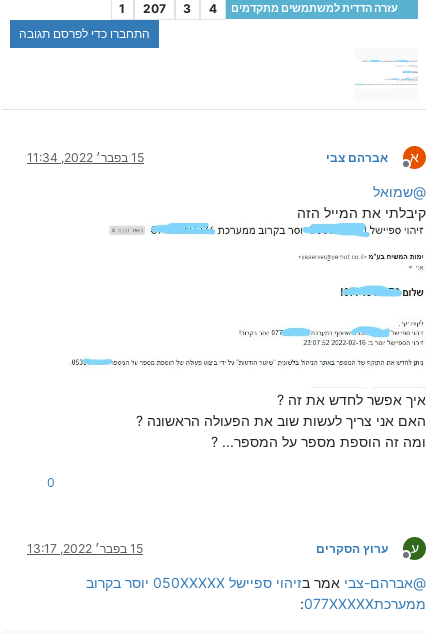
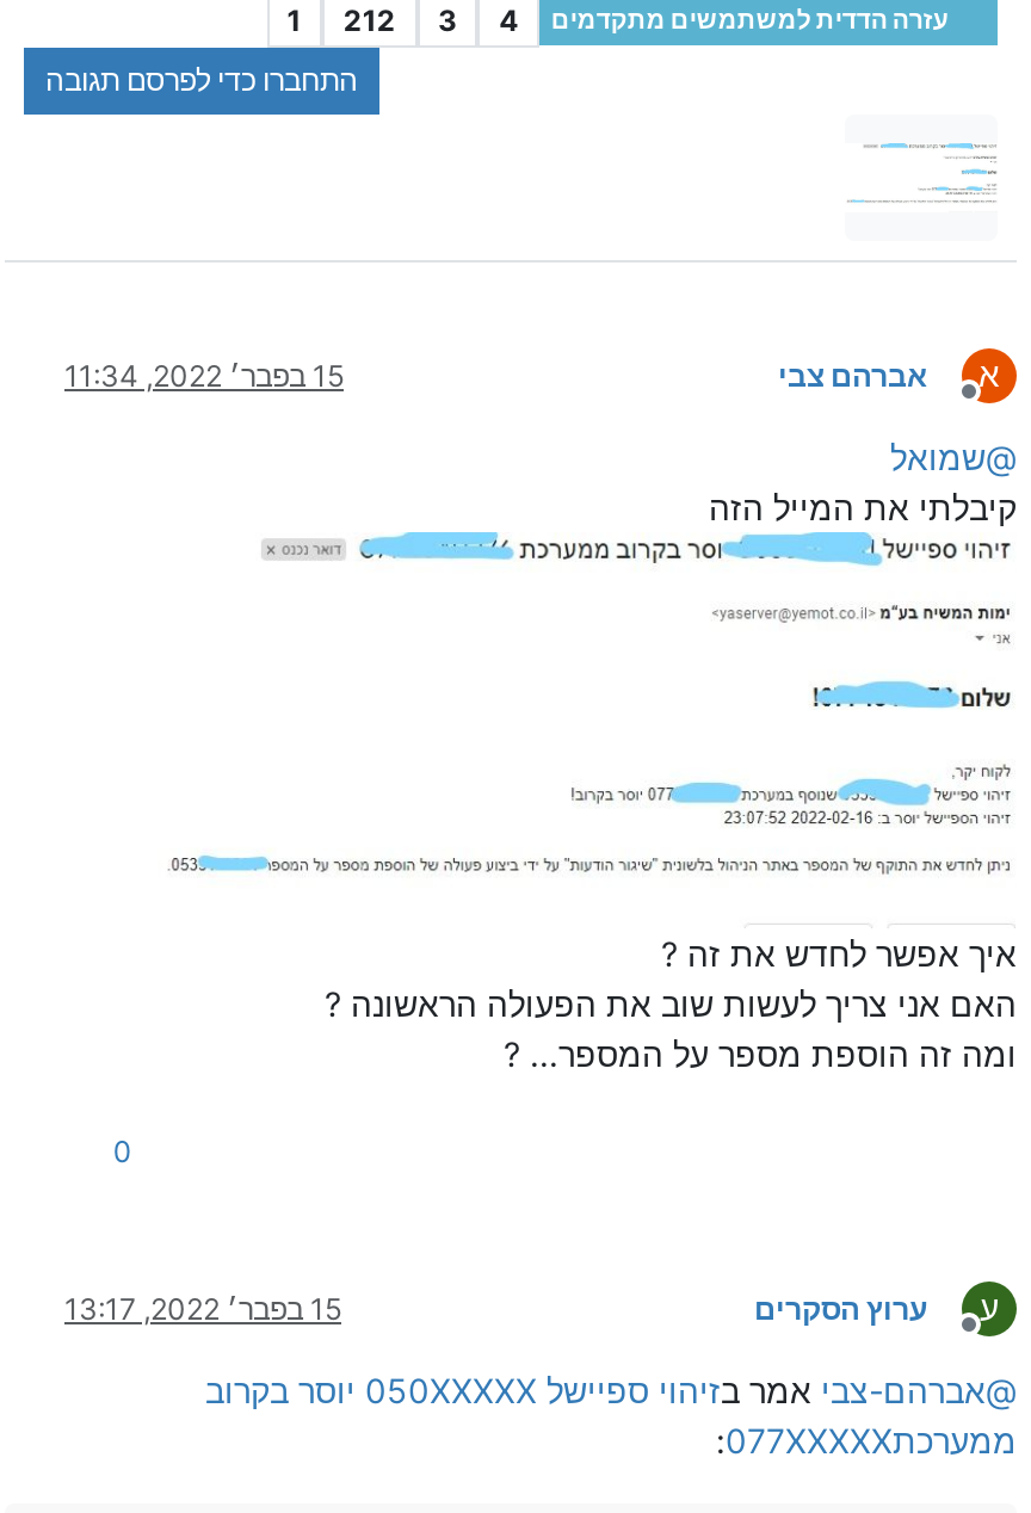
[119,1,400,16] עזרה הדדית למשתמשים מתקדמים 4 3 207 1 -> [287,2,954,38] עזרה הדדית למשתמשים מתקדמים 4 3 212 1

